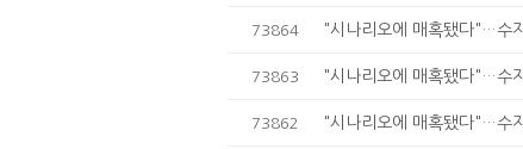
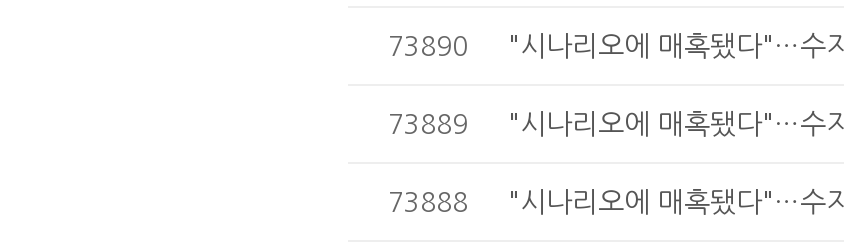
[251,23,299,38] 73864 -> [388,34,468,60] 73890
[251,69,299,85] 73863 -> [388,112,468,138] 73889
[251,116,299,131] 73862 -> [388,190,468,216] 73888

